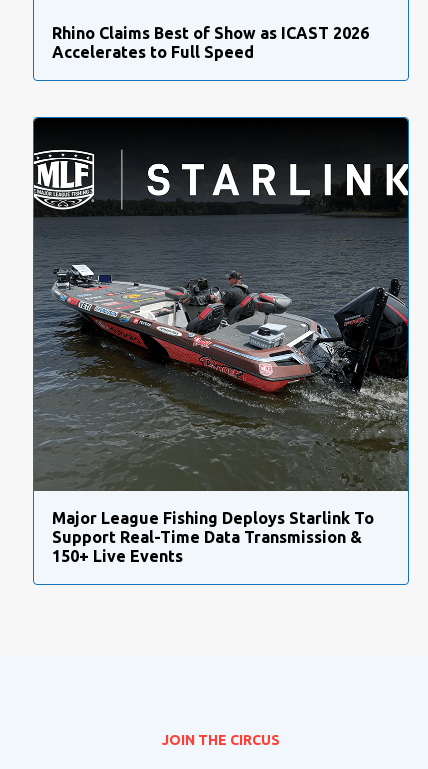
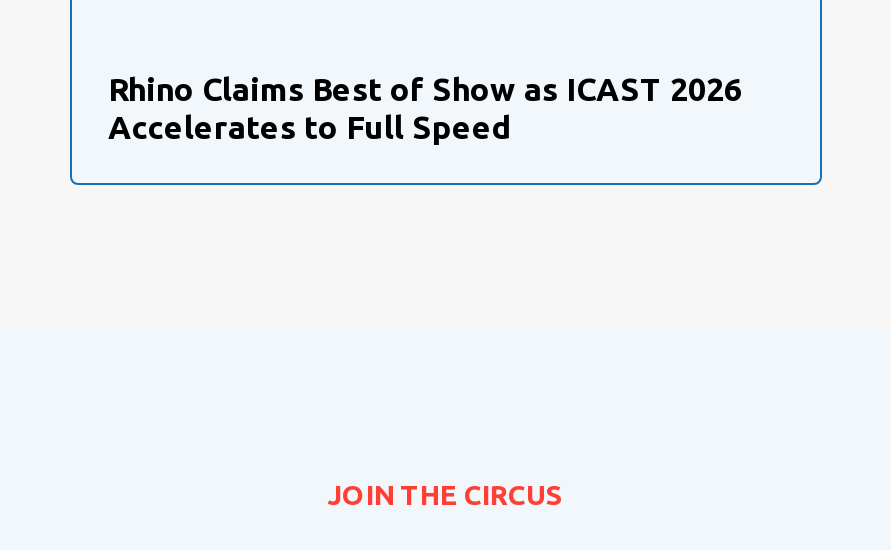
[33,116,409,565] [image] | Major League Fishing Deploys Starlink To | Support Real-Time Data Transmission & | 150+ Live Events -> none

